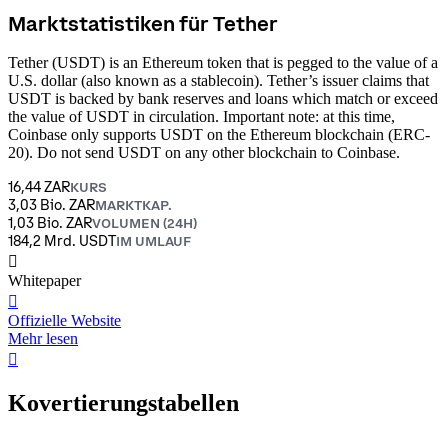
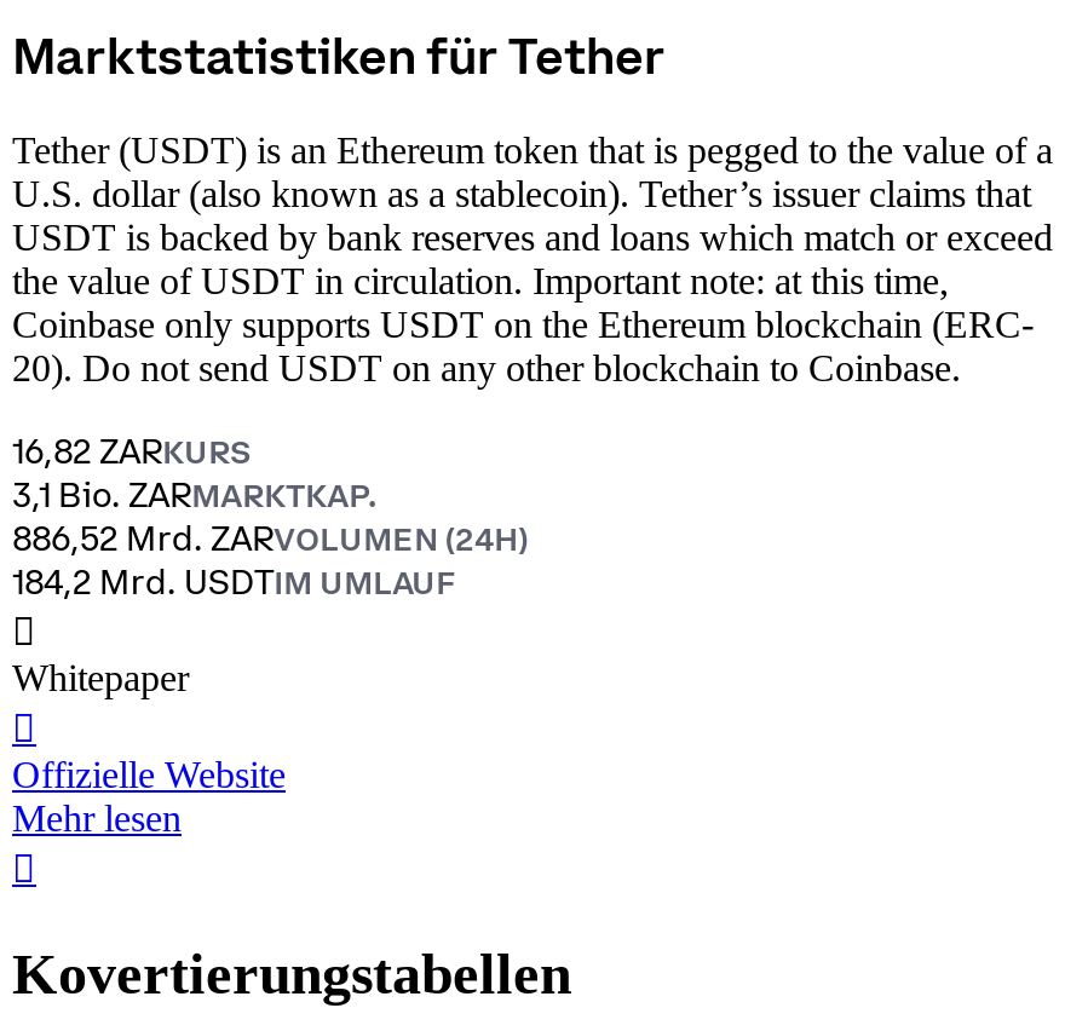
[8,178,107,196] 16,44 ZARKURS -> [12,429,252,472] 16,82 ZARKURS
[8,196,172,214] 3,03 Bio. ZARMARKTKAP. -> [12,472,378,516] 3,1 Bio. ZARMARKTKAP.
[8,214,197,232] 1,03 Bio. ZARVOLUMEN (24H) -> [12,516,528,560] 886,52 Mrd. ZARVOLUMEN (24H)

